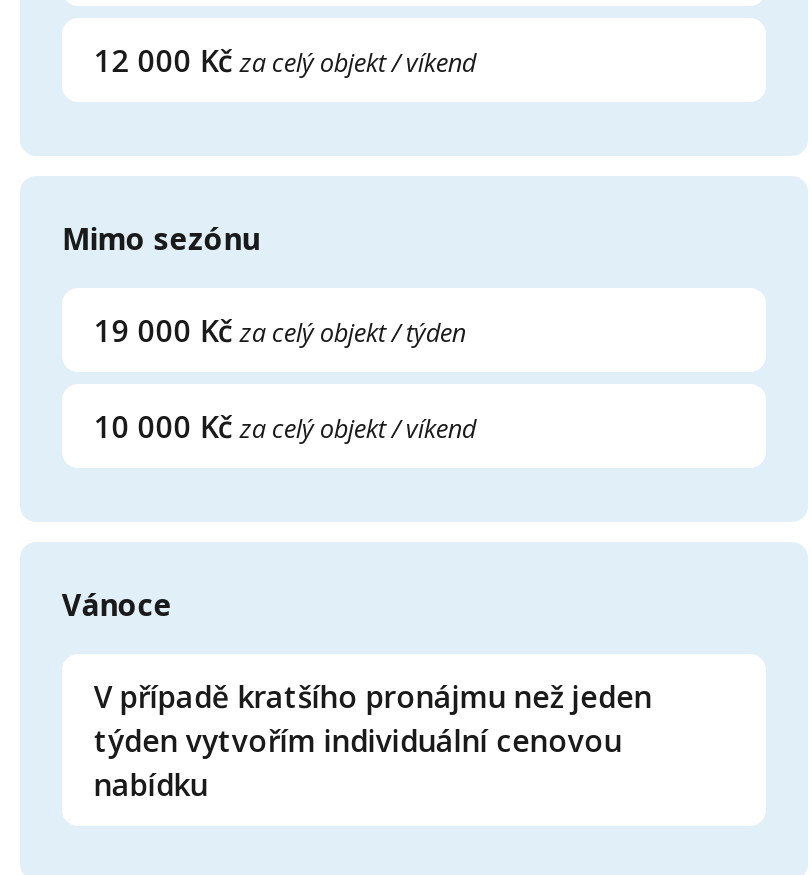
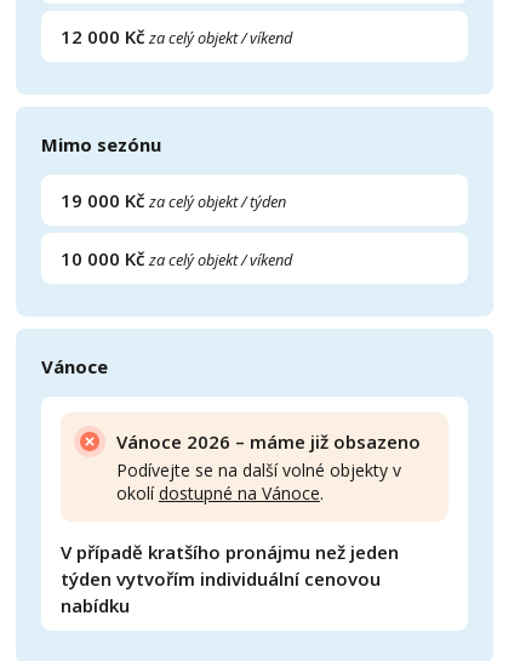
none -> [41,412,468,529] [image] | Vánoce 2026 – máme již obsazeno | Podívejte se na další volné objekty v | okolí dostupné na Vánoce.

